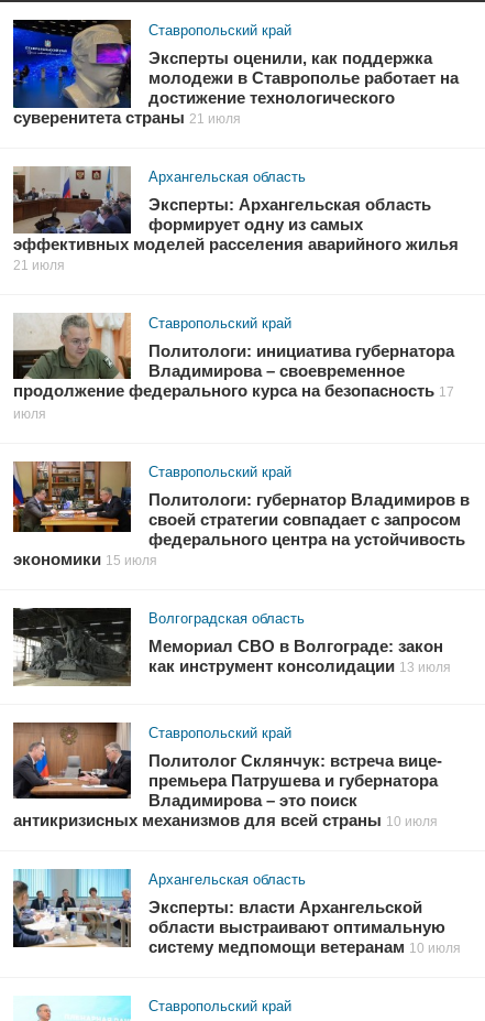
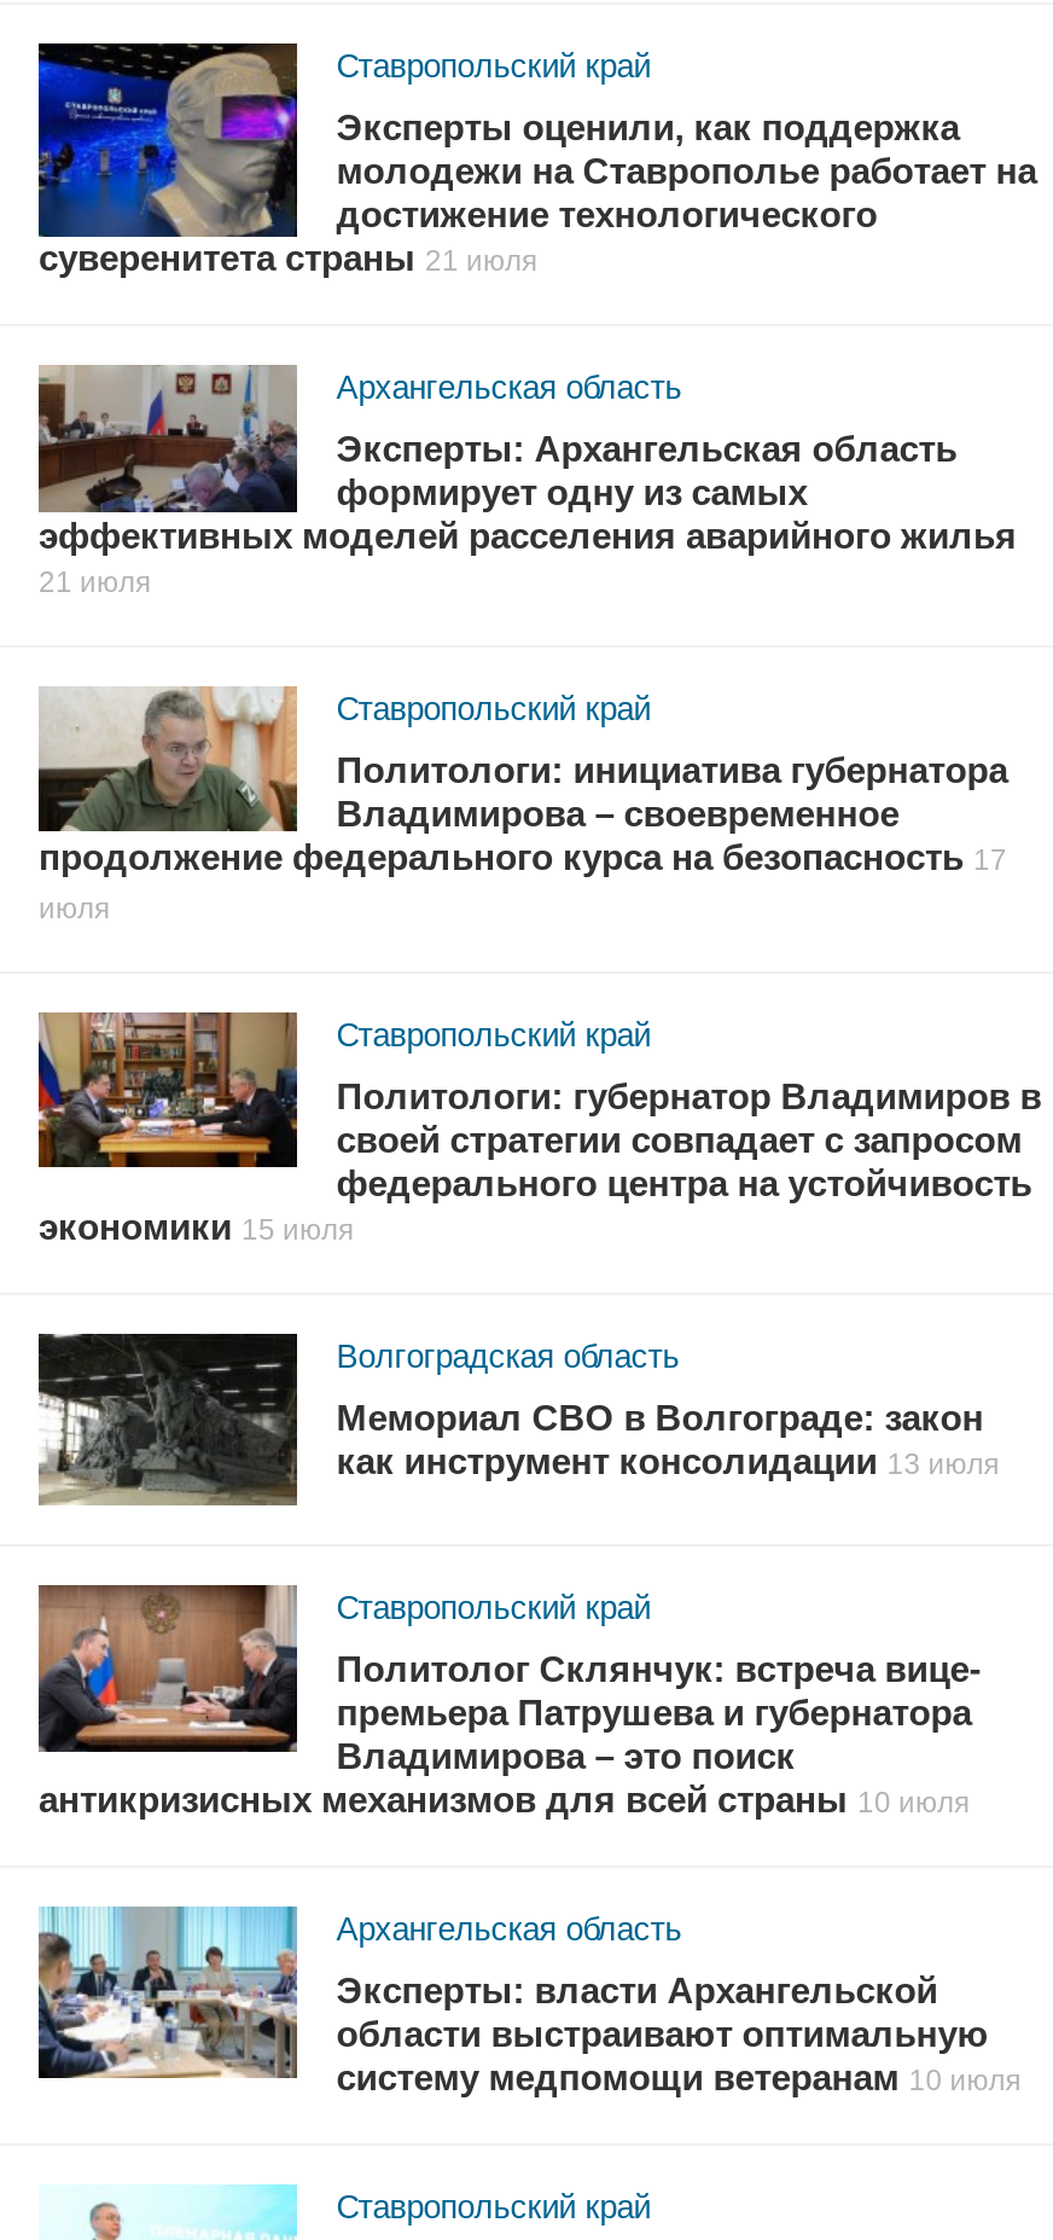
[149,69,459,87] молодежи в Ставрополье работает на -> [336,152,1037,191] молодежи на Ставрополье работает на

